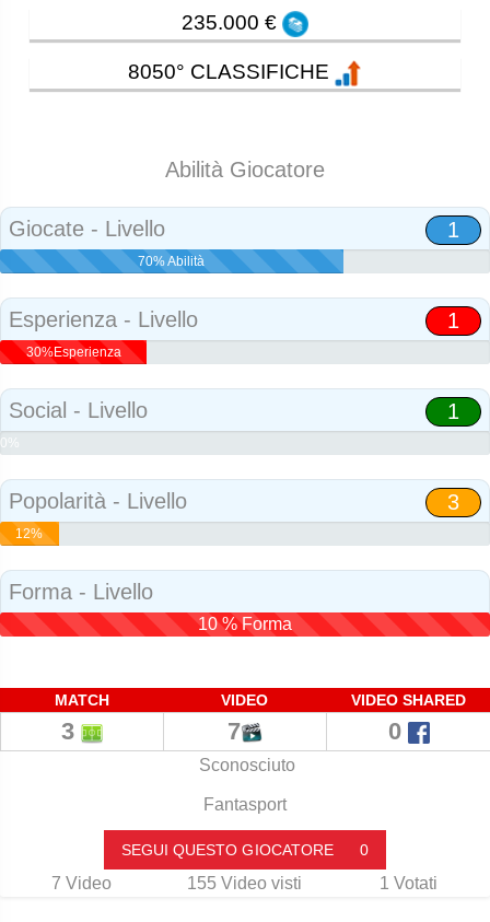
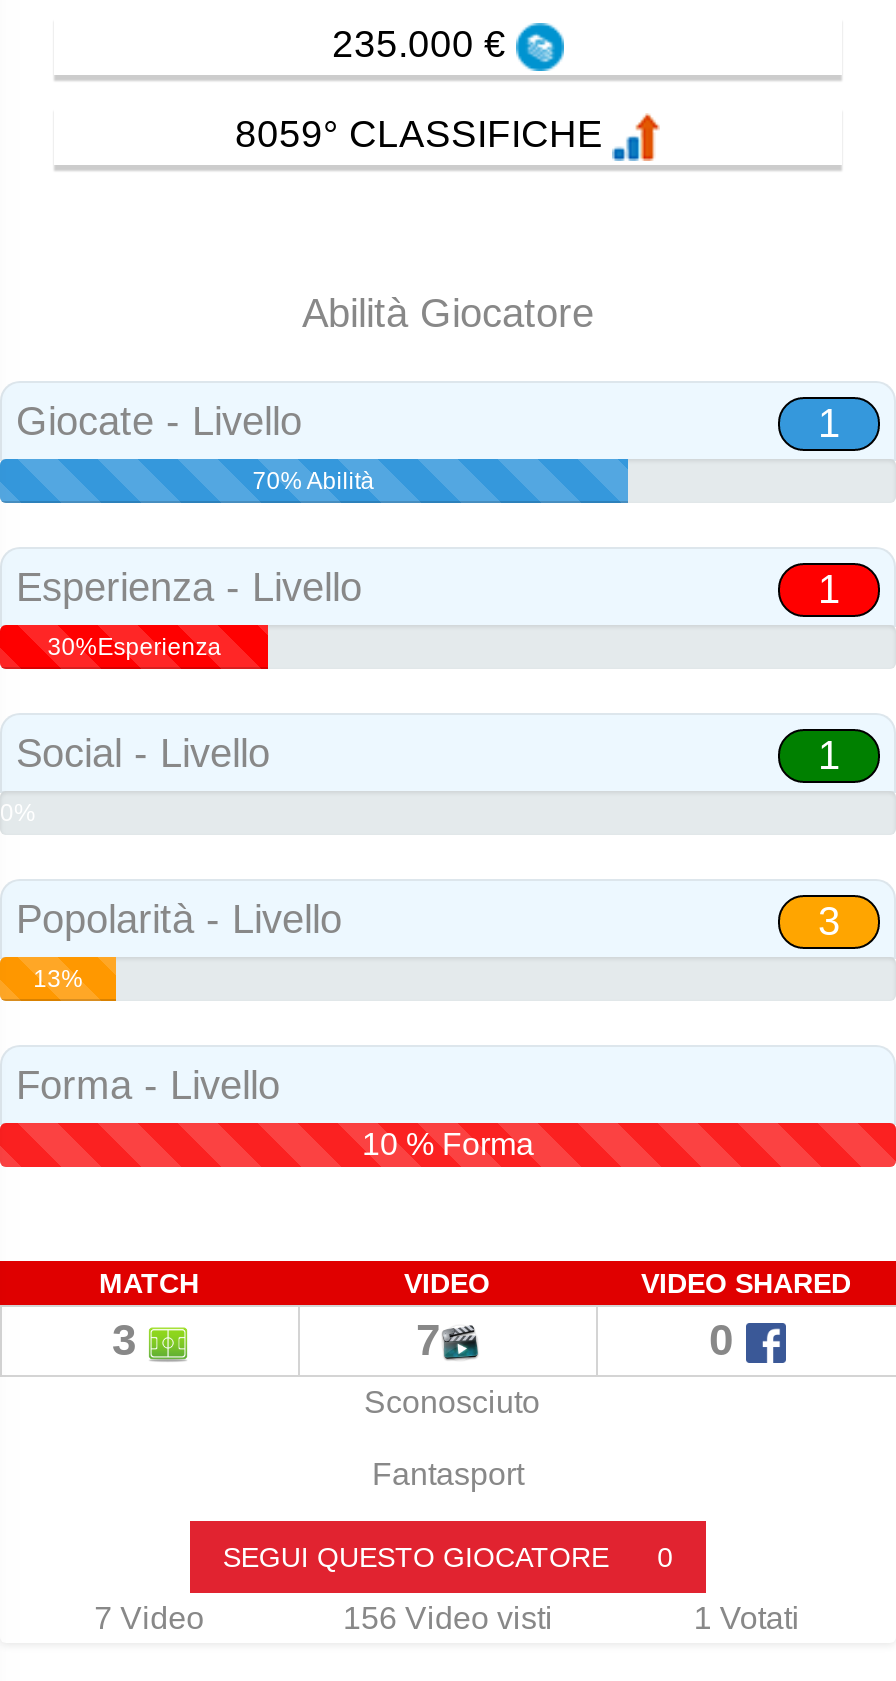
[129,59,335,84] 8050° CLASSIFICHE -> [235,111,613,157] 8059° CLASSIFICHE
[16,525,43,541] 12% -> [33,963,83,993] 13%
[188,873,302,894] 155 Video visti -> [343,1599,553,1637] 156 Video visti

